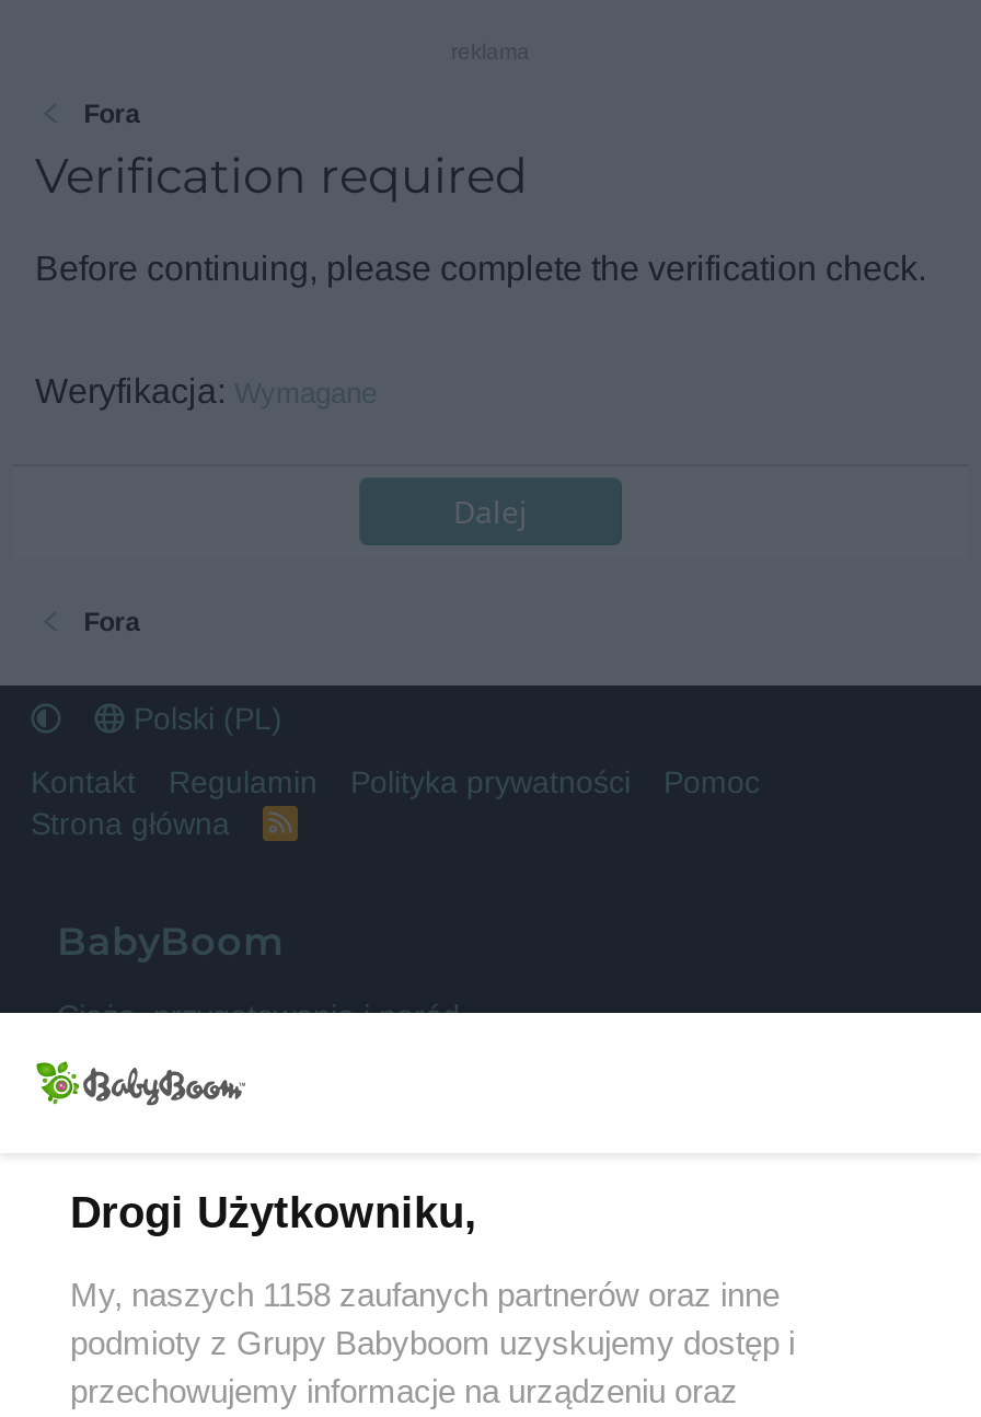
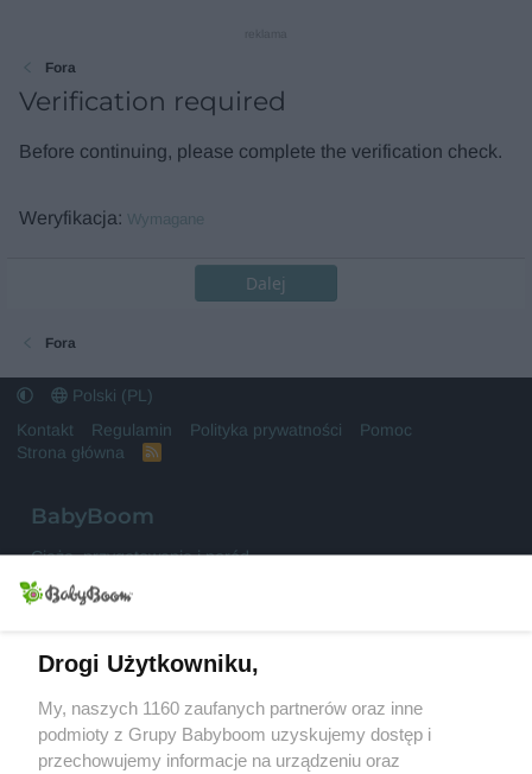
[70,1275,780,1312] My, naszych 1158 zaufanych partnerów oraz inne -> [38,697,423,717] My, naszych 1160 zaufanych partnerów oraz inne

